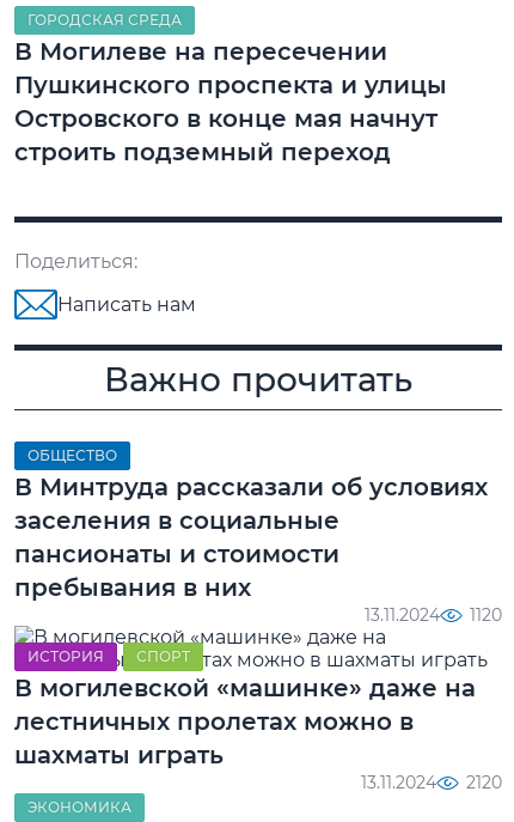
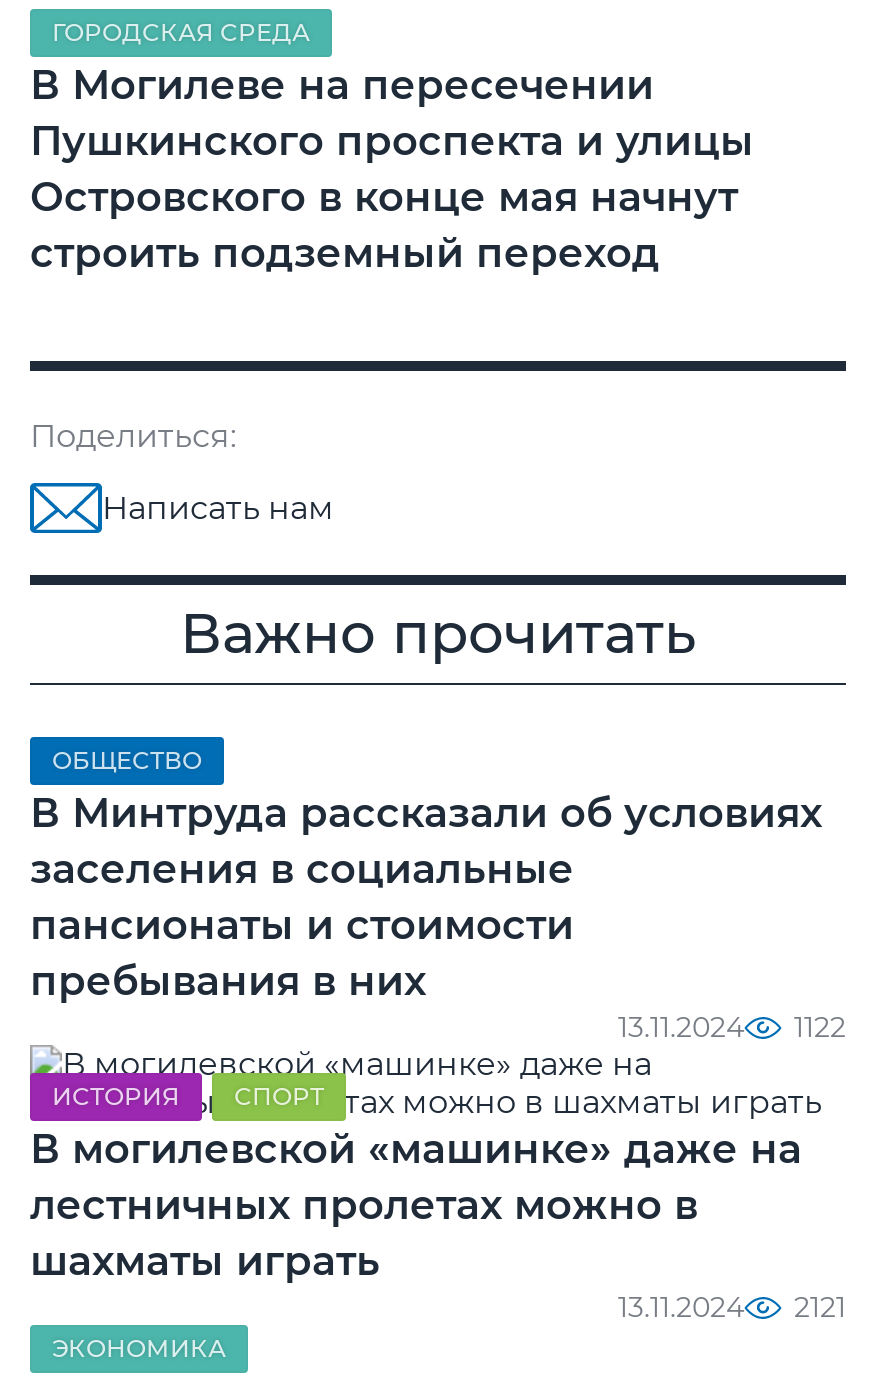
[365,604,502,626] 13.11.2024 1120 -> [618,1009,846,1045] 13.11.2024 1122
[361,772,502,793] 13.11.2024 2120 -> [618,1289,846,1325] 13.11.2024 2121

